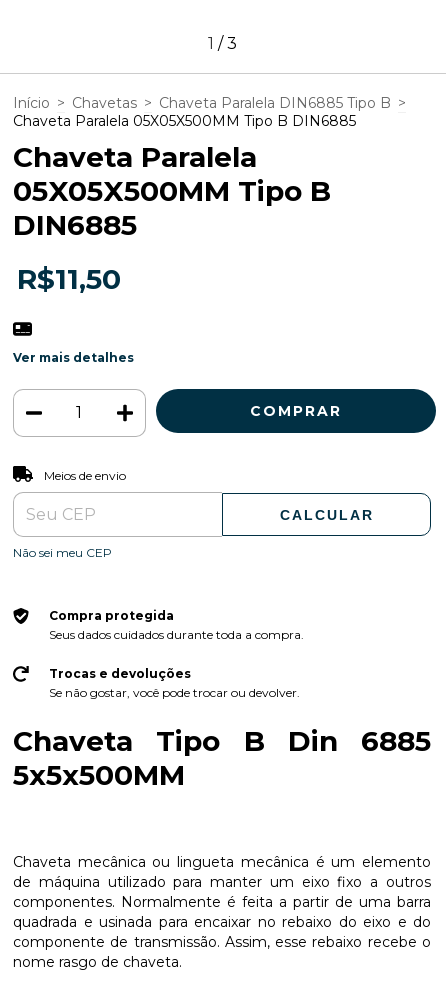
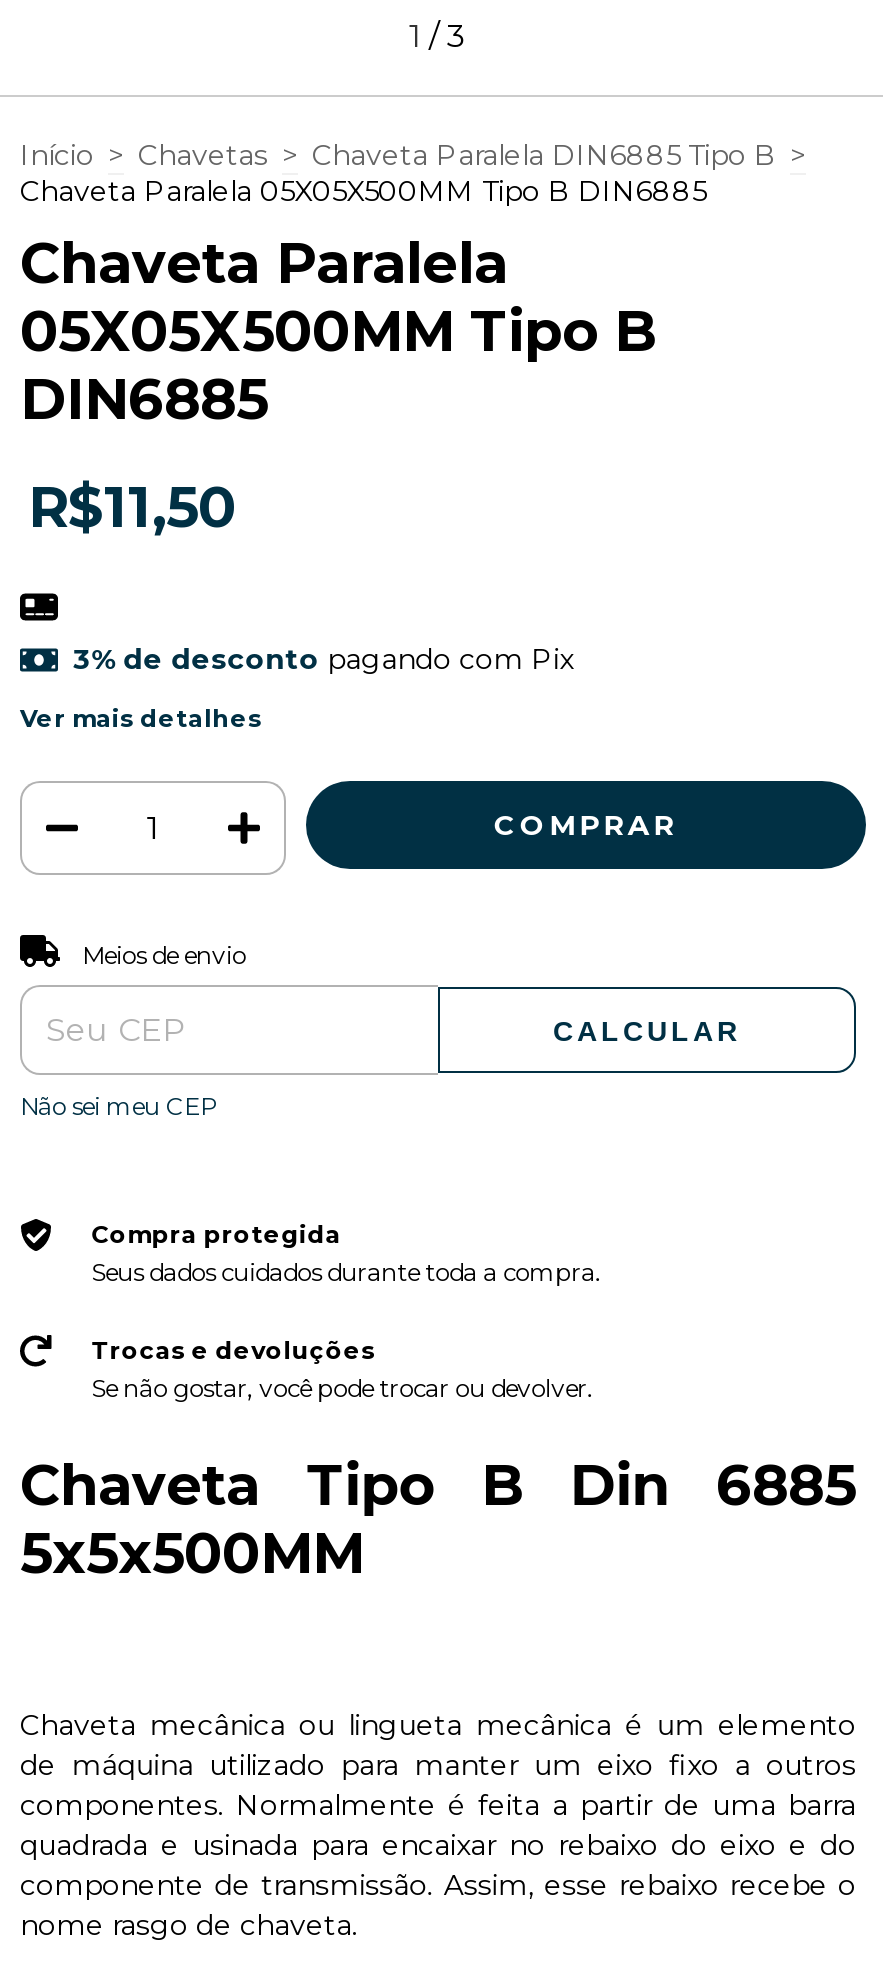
none -> [73,642,573,678] 3% de desconto pagando com Pix

